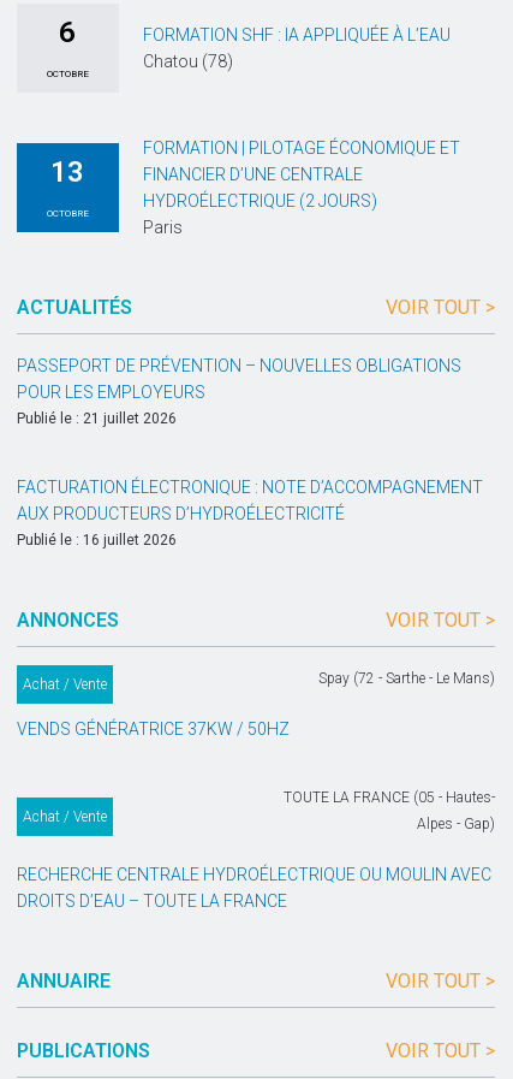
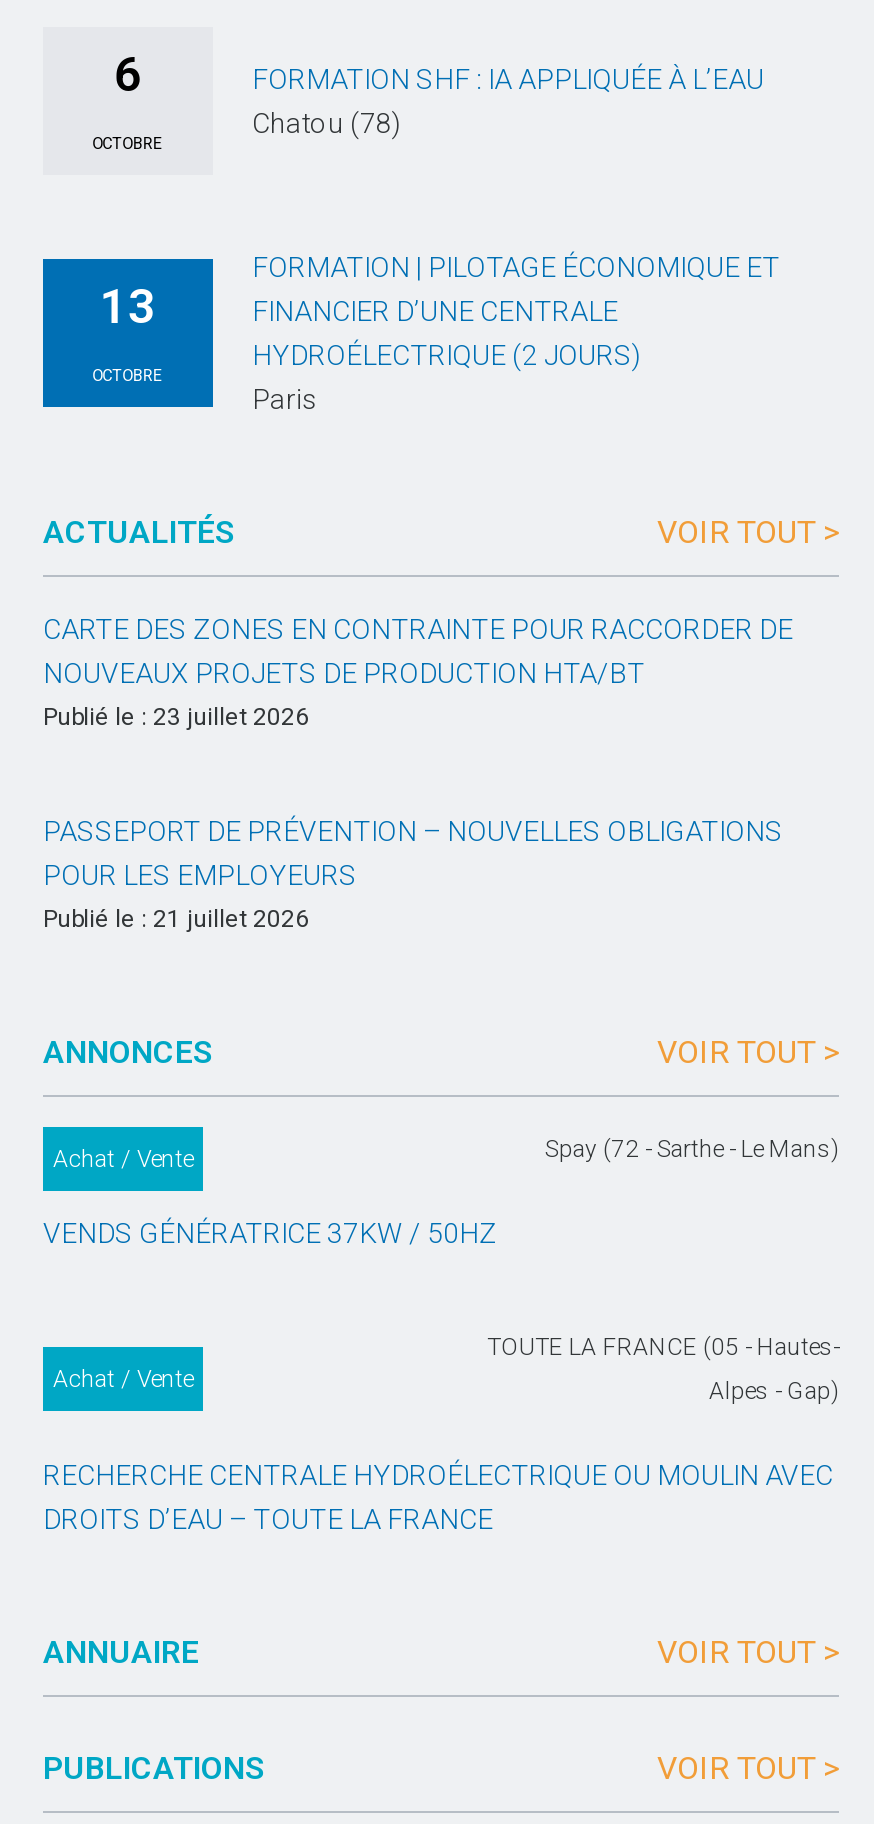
none -> [43,613,793,731] CARTE DES ZONES EN CONTRAINTE POUR RACCORDER DE | NOUVEAUX PROJETS DE PRODUCTION HTA/BT | Publié le : 23 juillet 2026
moved [17,356,461,427] -> [43,815,783,933]: PASSEPORT DE PRÉVENTION – NOUVELLES OBLIGATIONS | POUR LES EMPLOYEURS | Publié le : 21 juillet 2026
[17,478,483,549] FACTURATION ÉLECTRONIQUE : NOTE D’ACCOMPAGNEMENT | AUX PRODUCTEURS D’HYDROÉLECTRICITÉ | Publié le : 16 juillet 2026 -> none

